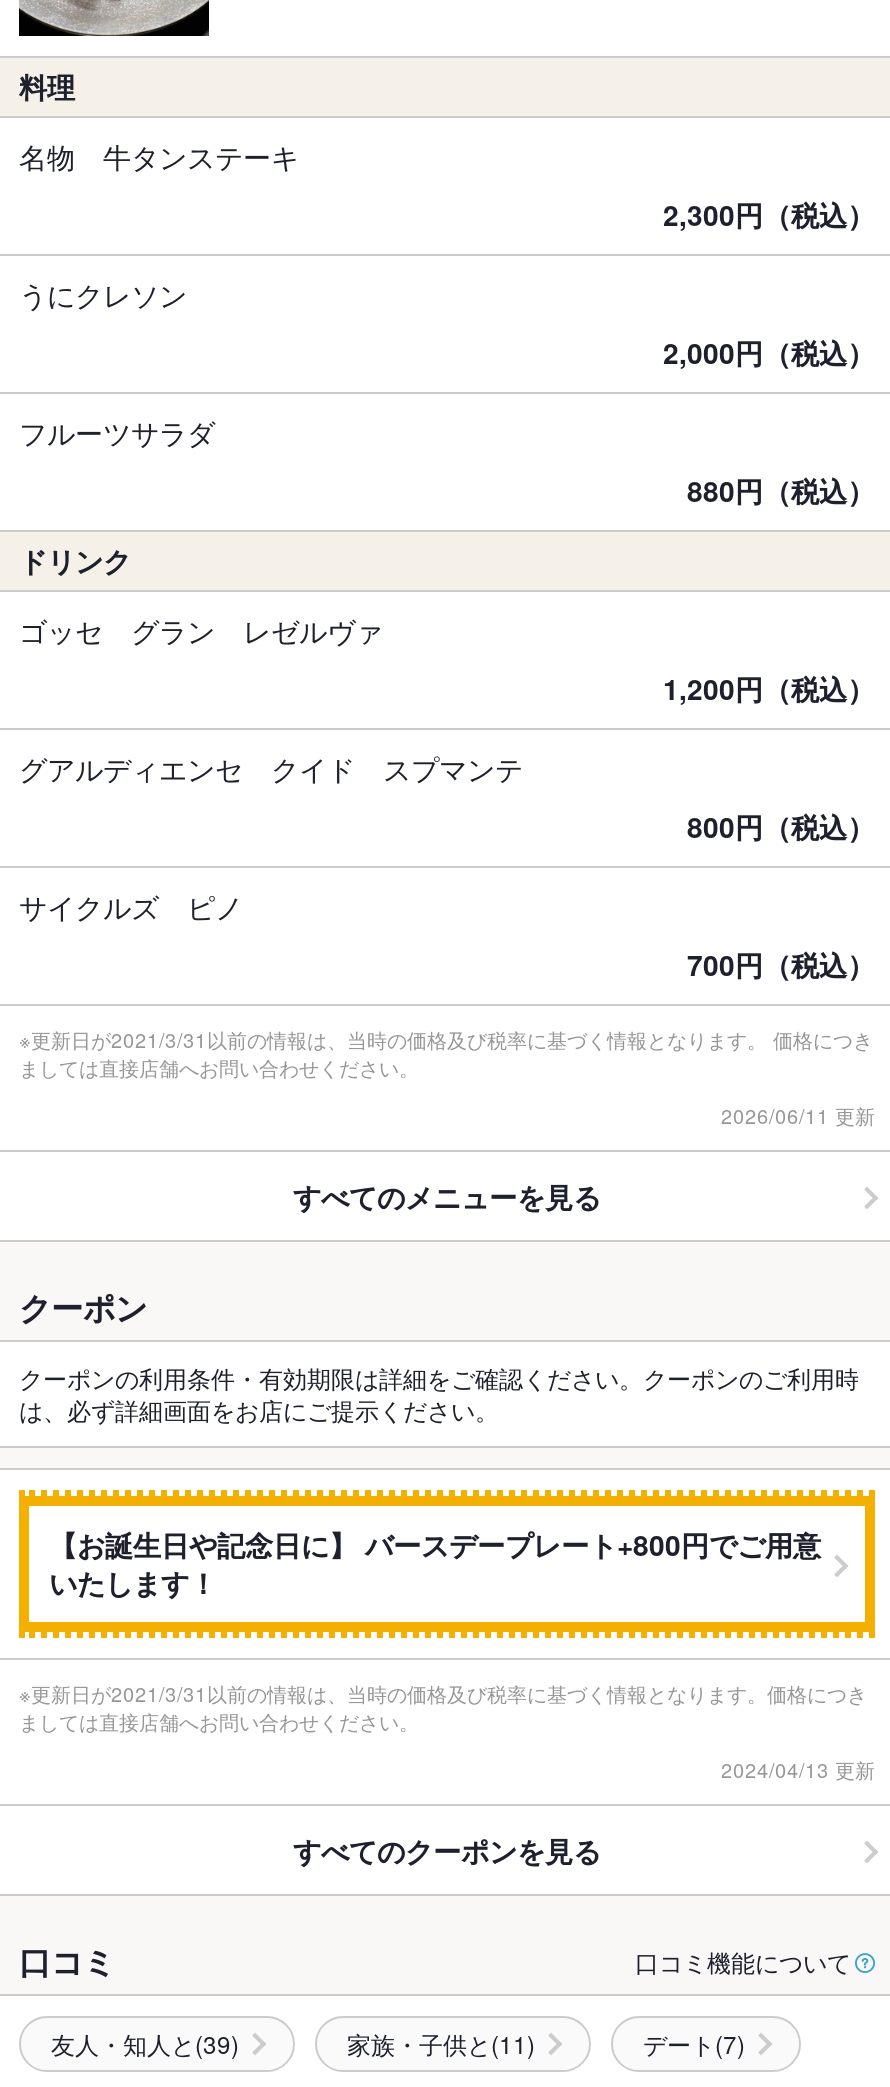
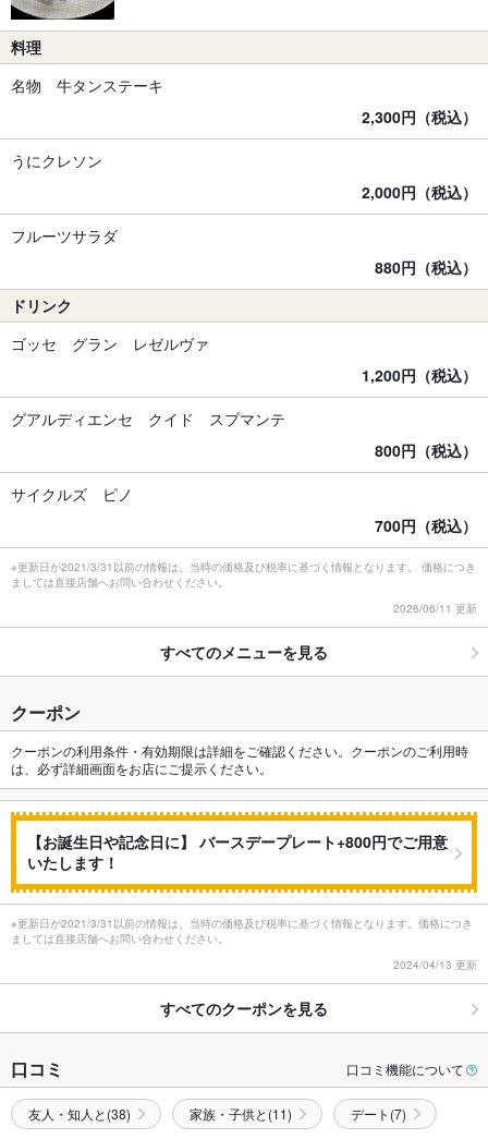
[51,2026,239,2060] 友人・知人と(39) -> [28,1104,131,1123] 友人・知人と(38)

